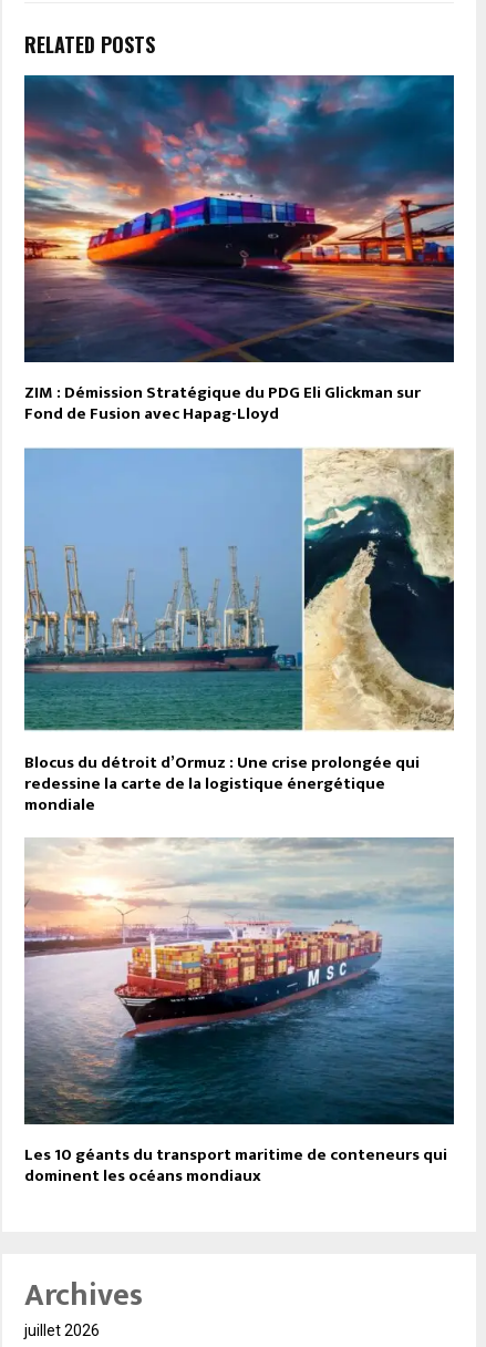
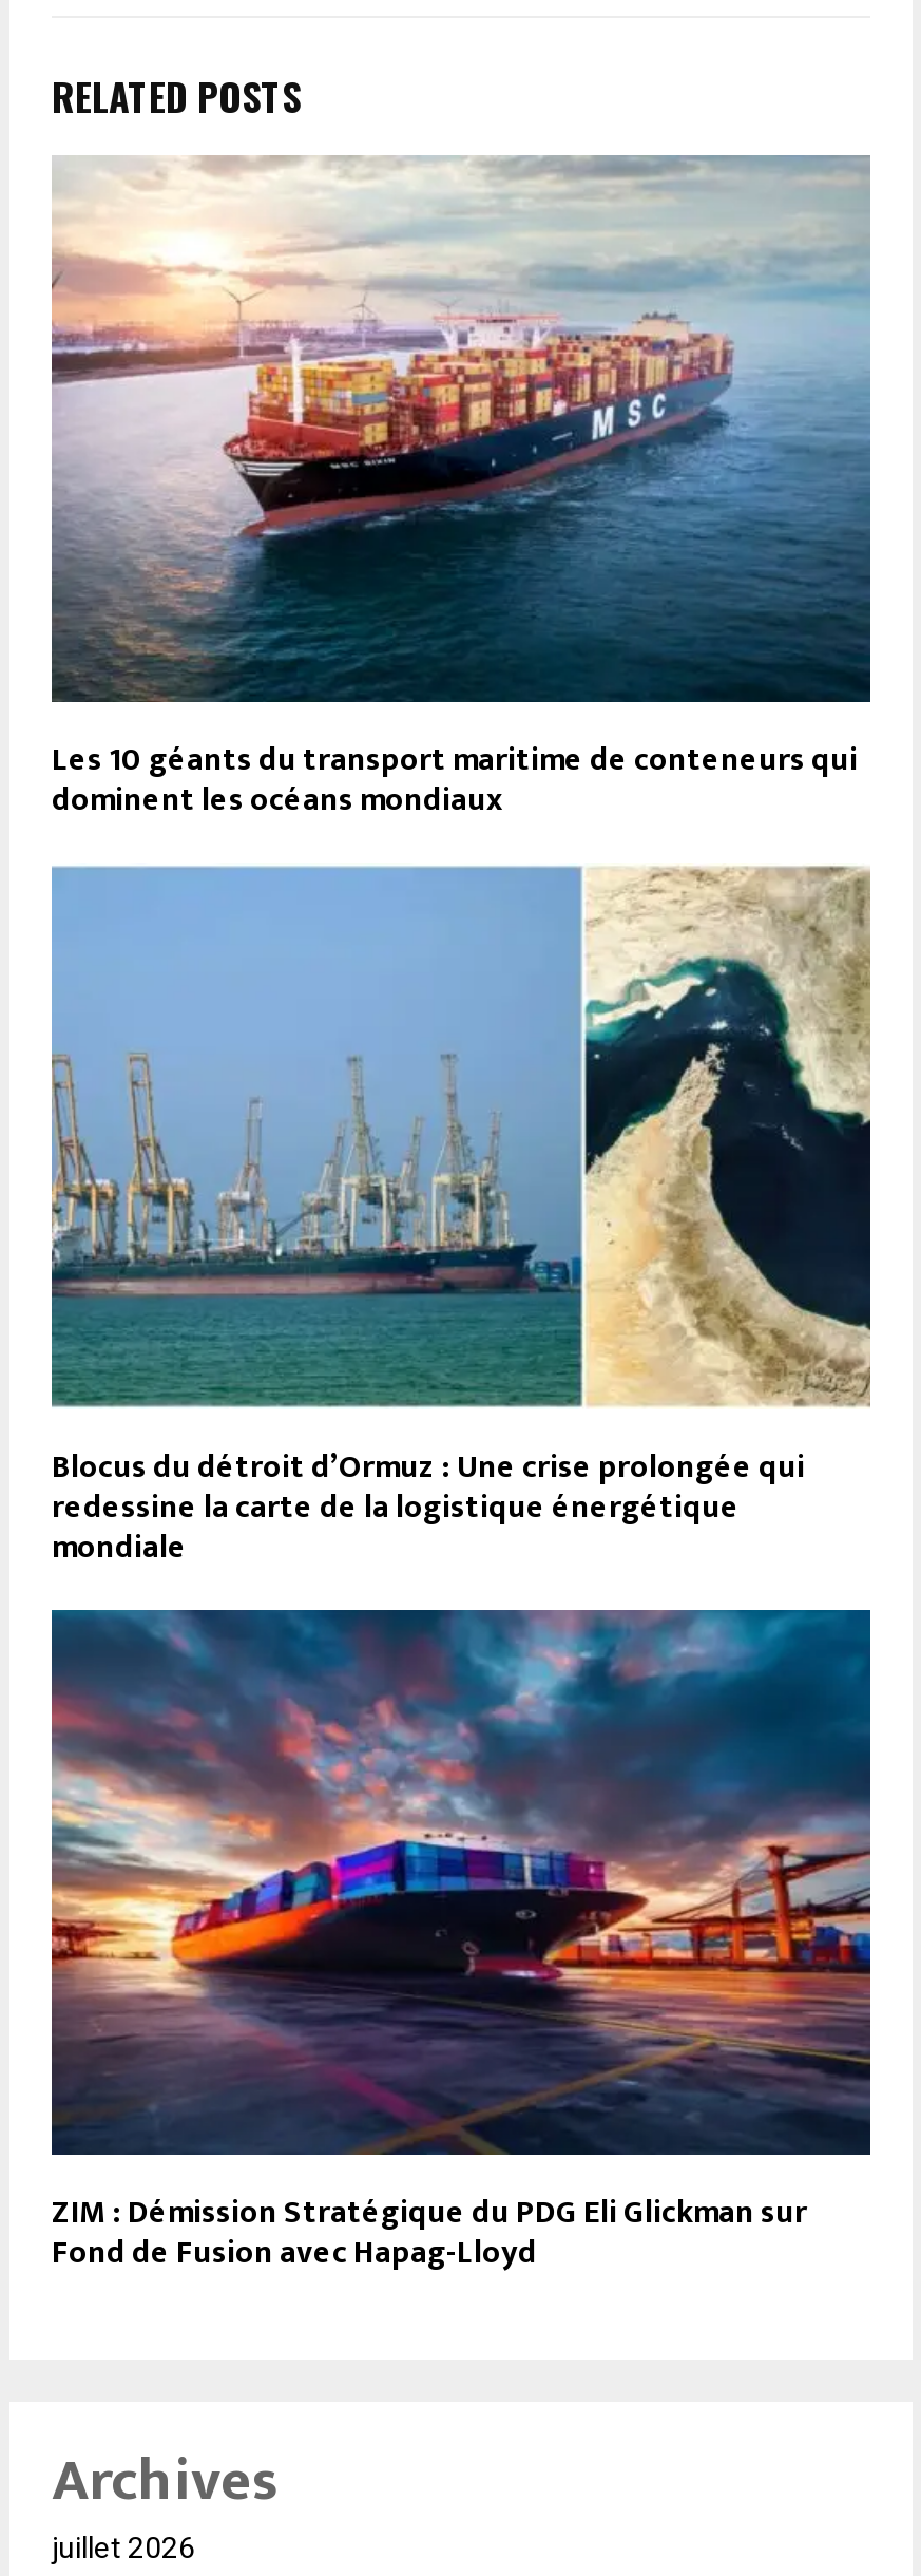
moved [23,74,455,427] -> [50,1608,872,2280]: [image] | ZIM : Démission Stratégique du PDG Eli Glickman sur | Fond de Fusion avec Hapag-Lloyd
moved [24,837,455,1190] -> [52,155,872,826]: [image] | Les 10 géants du transport maritime de conteneurs qui | dominent les océans mondiaux

